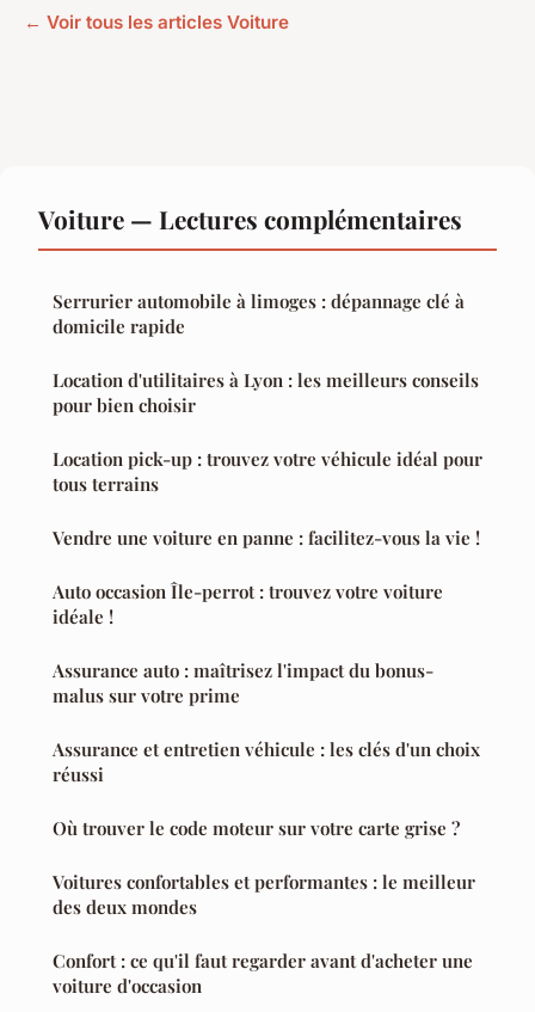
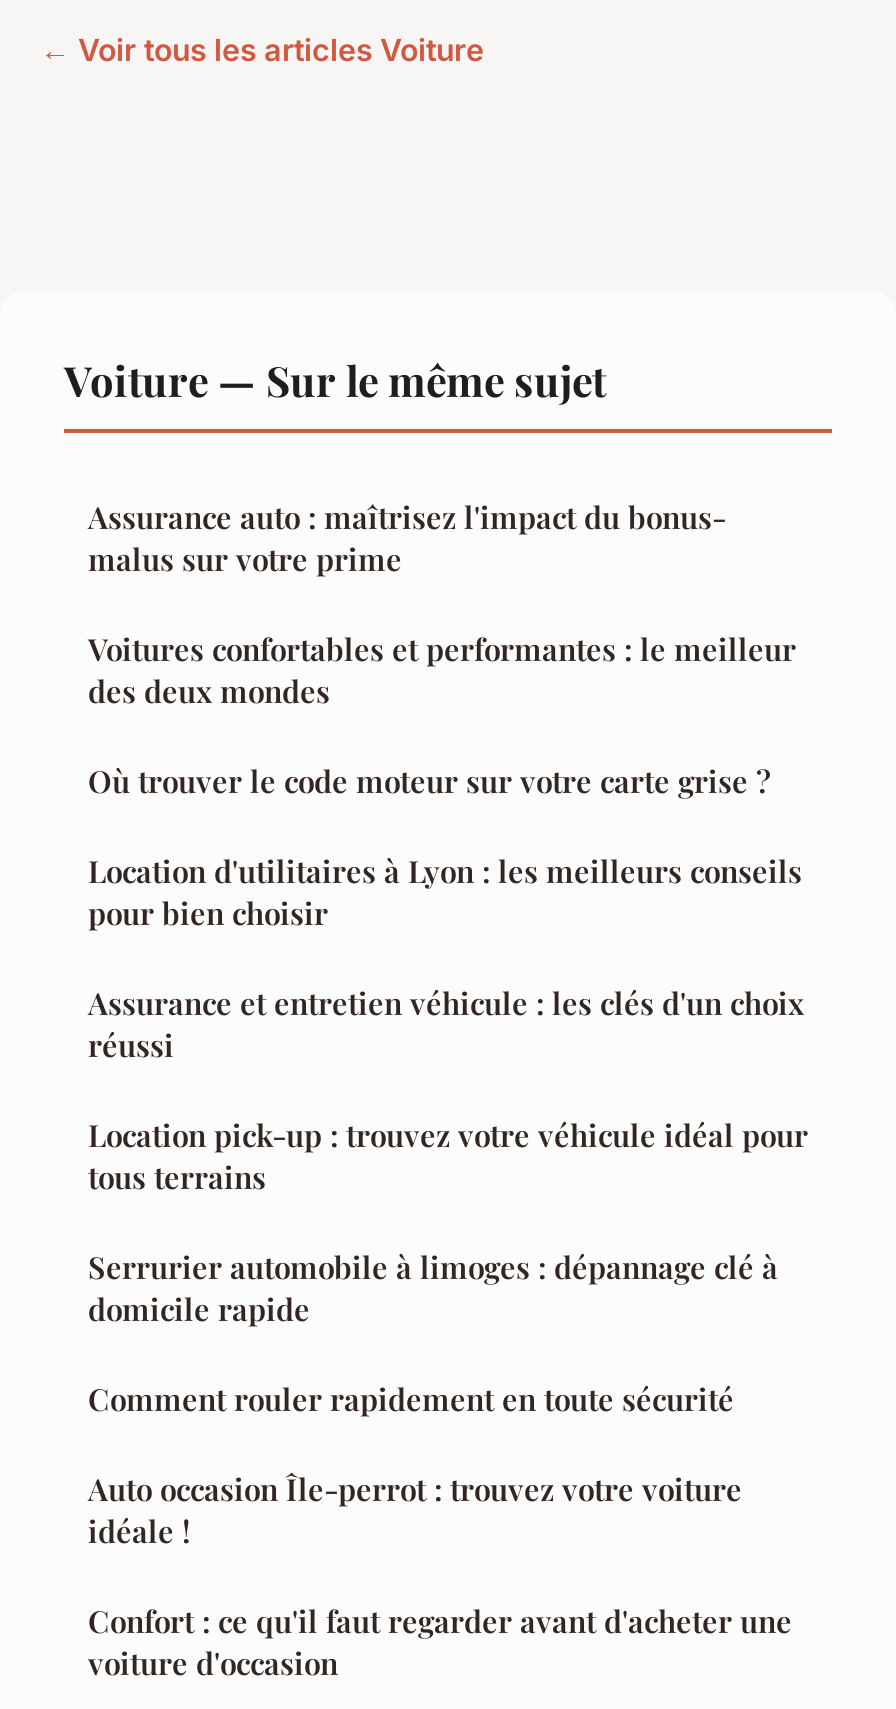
[38,202,462,235] Voiture — Lectures complémentaires -> [64,351,606,407] Voiture — Sur le même sujet
moved [53,289,465,338] -> [88,1247,778,1329]: Serrurier automobile à limoges : dépannage clé à | domicile rapide
moved [53,368,482,496] -> [88,851,808,1197]: Location d'utilitaires à Lyon : les meilleurs conseils | pour bien choisir | Location pick-up : trouvez votre véhicule idéal pour | tous terrains
[53,526,480,550] Vendre une voiture en panne : facilitez-vous la vie ! -> [88,1379,734,1419] Comment rouler rapidement en toute sécurité
moved [53,580,443,629] -> [88,1469,742,1551]: Auto occasion Île-perrot : trouvez votre voiture | idéale !
moved [53,658,480,919] -> [88,497,804,1065]: Assurance auto : maîtrisez l'impact du bonus- | malus sur votre prime | Assurance et entretien véhicule : les clés d'un choix | réussi | Où trouver le code moteur sur votre carte grise ? | Voitures confortables et performantes : le meilleur | des deux mondes

